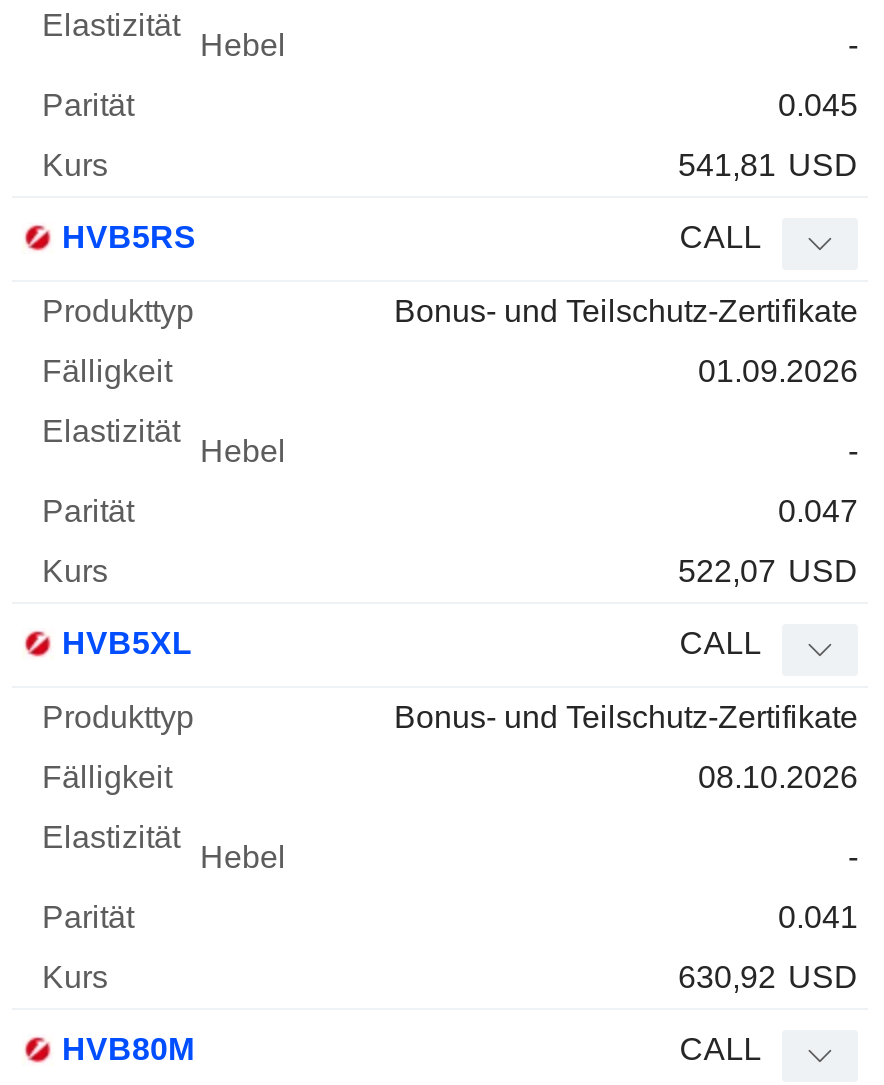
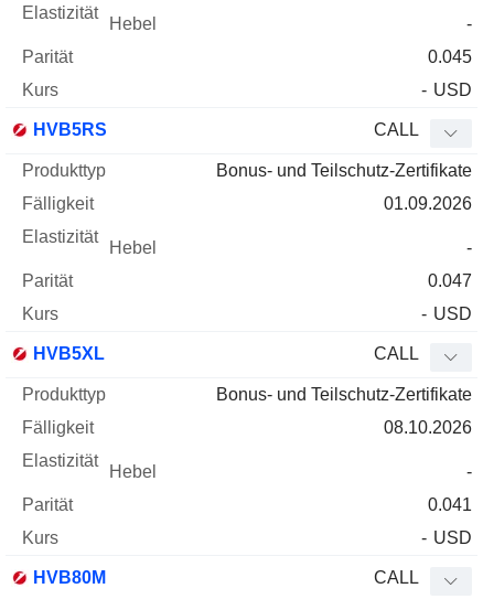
[678,148,858,182] 541,81 USD -> [421,81,472,100] - USD
[678,554,858,588] 522,07 USD -> [421,305,472,323] - USD
[678,960,858,994] 630,92 USD -> [421,529,472,547] - USD

